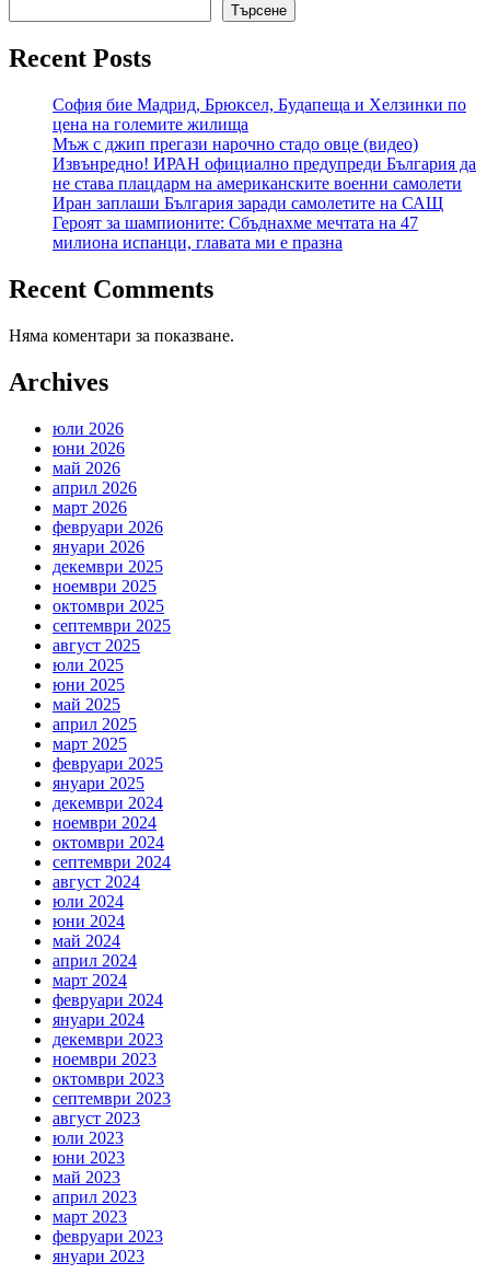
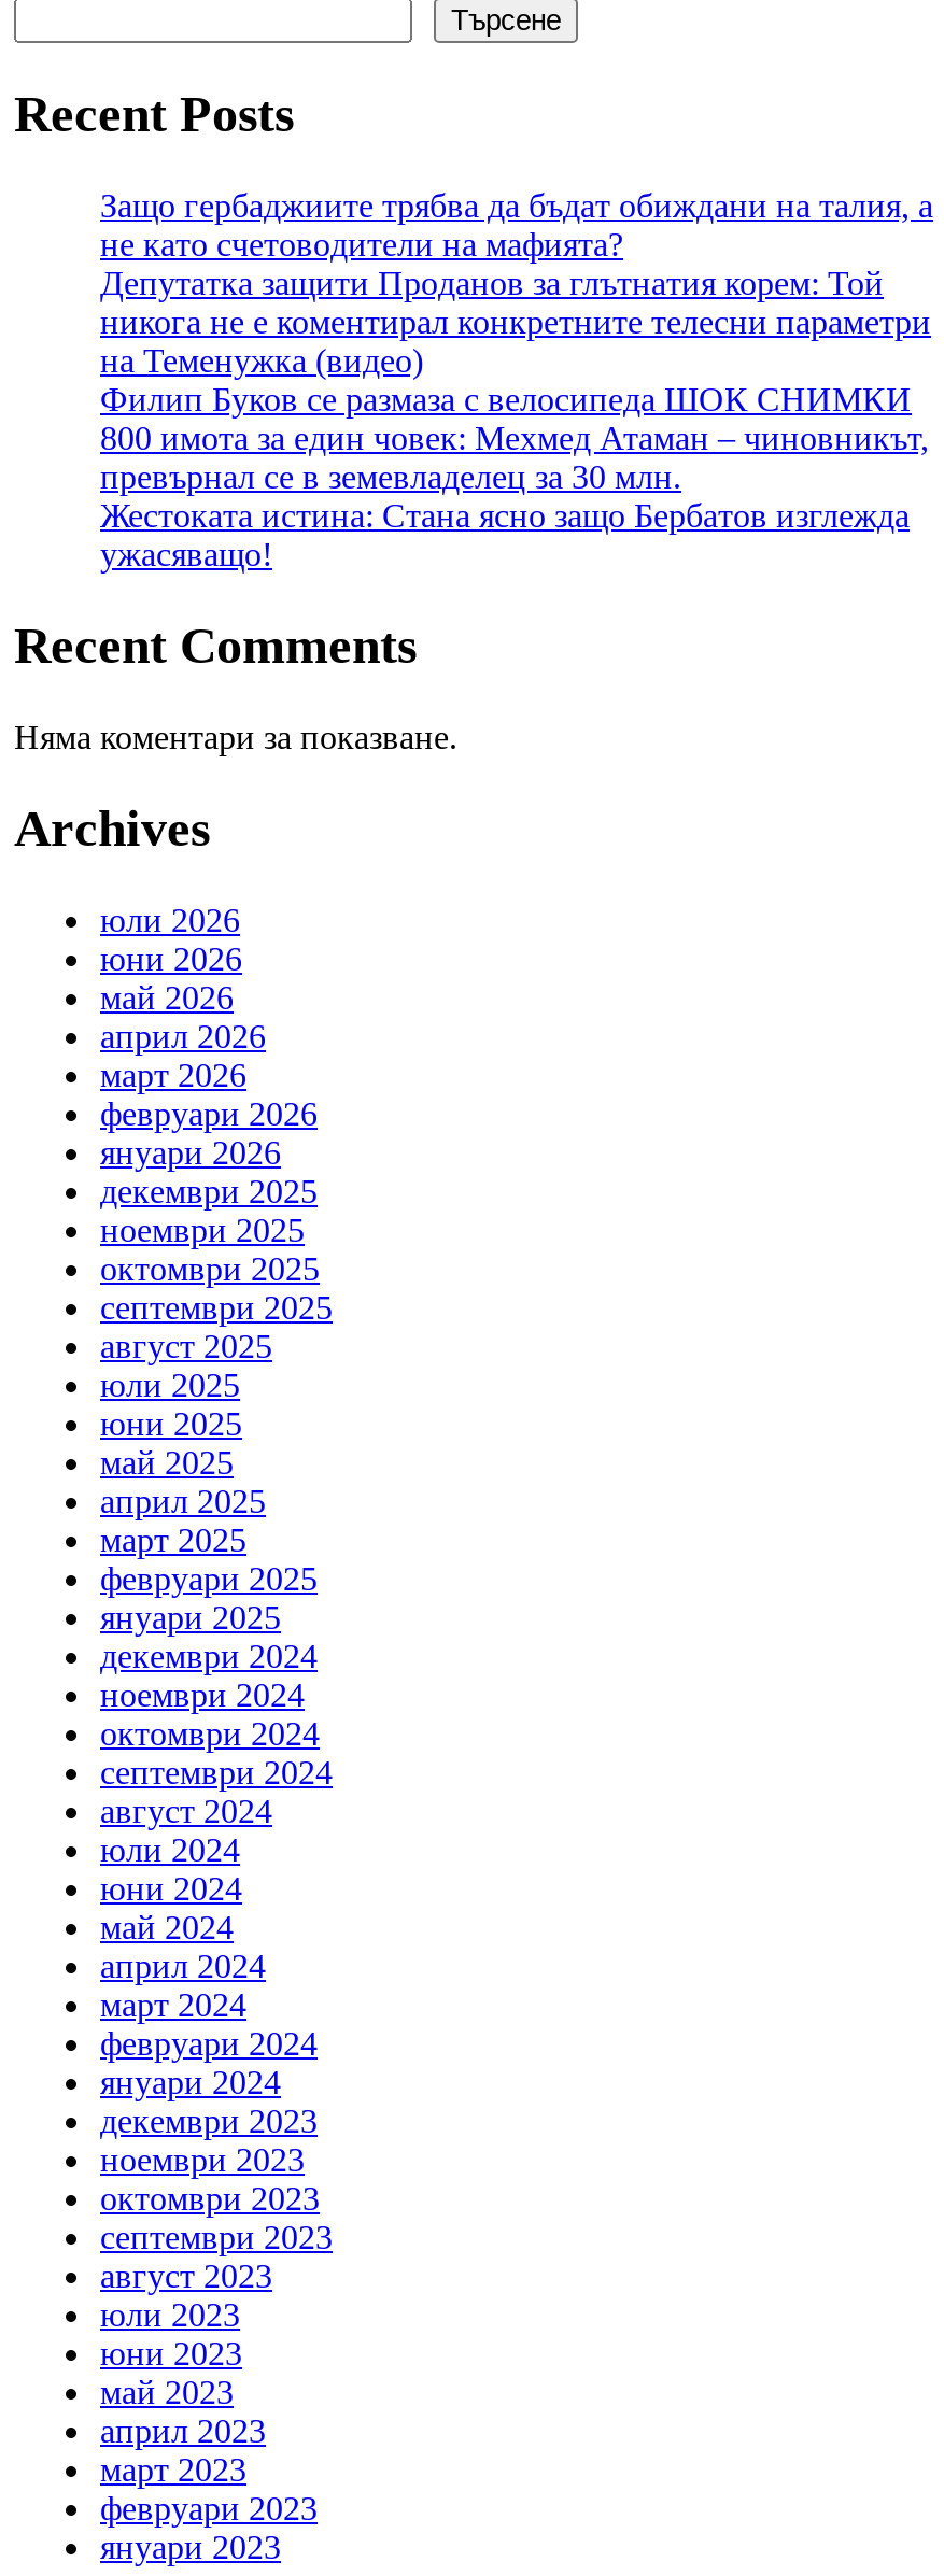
[53,95,476,252] София бие Мадрид, Брюксел, Будапеща и Хелзинки по | цена на големите жилища | Мъж с джип прегази нарочно стадо овце (видео) | Извънредно! ИРАН официално предупреди България да | не става плацдарм на американските военни самолети | Иран заплаши България заради самолетите на САЩ | Героят за шампионите: Сбъднахме мечтата на 47 | милиона испанци, главата ми е празна -> [100,187,933,572] Защо гербаджиите трябва да бъдат обиждани на талия, а | не като счетоводители на мафията? | Депутатка защити Проданов за глътнатия корем: Той | никога не е коментирал конкретните телесни параметри | на Теменужка (видео) | Филип Буков се размаза с велосипеда ШОК СНИМКИ | 800 имота за един човек: Мехмед Атаман – чиновникът, | превърнал се в земевладелец за 30 млн. | Жестоката истина: Стана ясно защо Бербатов изглежда | ужасяващо!

